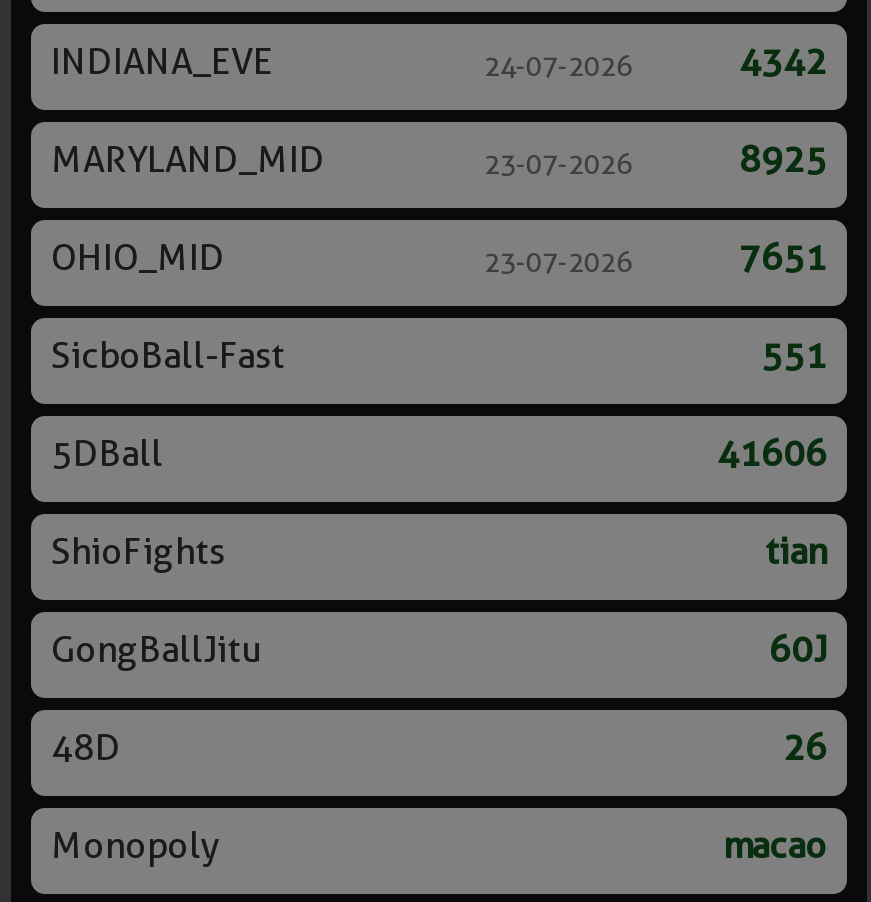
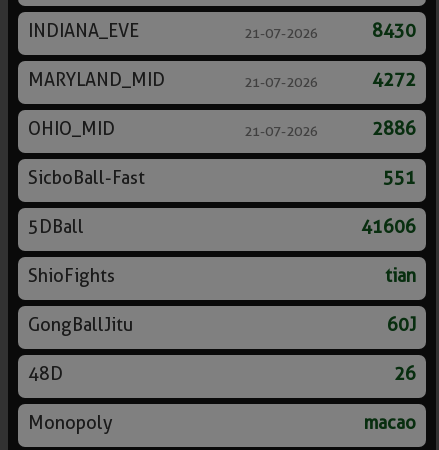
[484,50,632,82] 24-07-2026 -> [244,25,318,41] 21-07-2026
[739,40,827,82] 4342 -> [372,20,416,41] 8430
[484,148,632,180] 23-07-2026 -> [244,74,318,90] 21-07-2026
[739,138,827,180] 8925 -> [372,69,416,90] 4272
[484,246,632,278] 23-07-2026 -> [244,123,318,139] 21-07-2026
[739,236,827,278] 7651 -> [372,118,416,139] 2886

